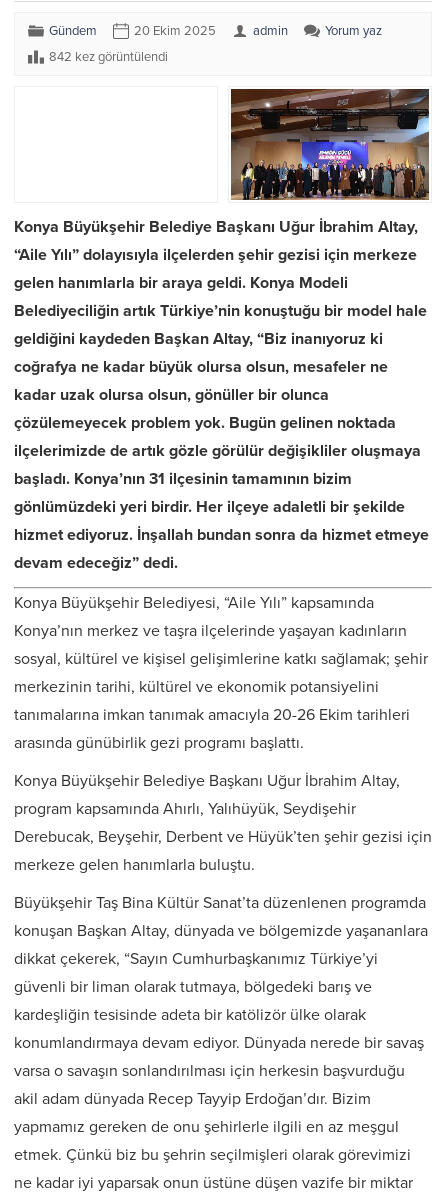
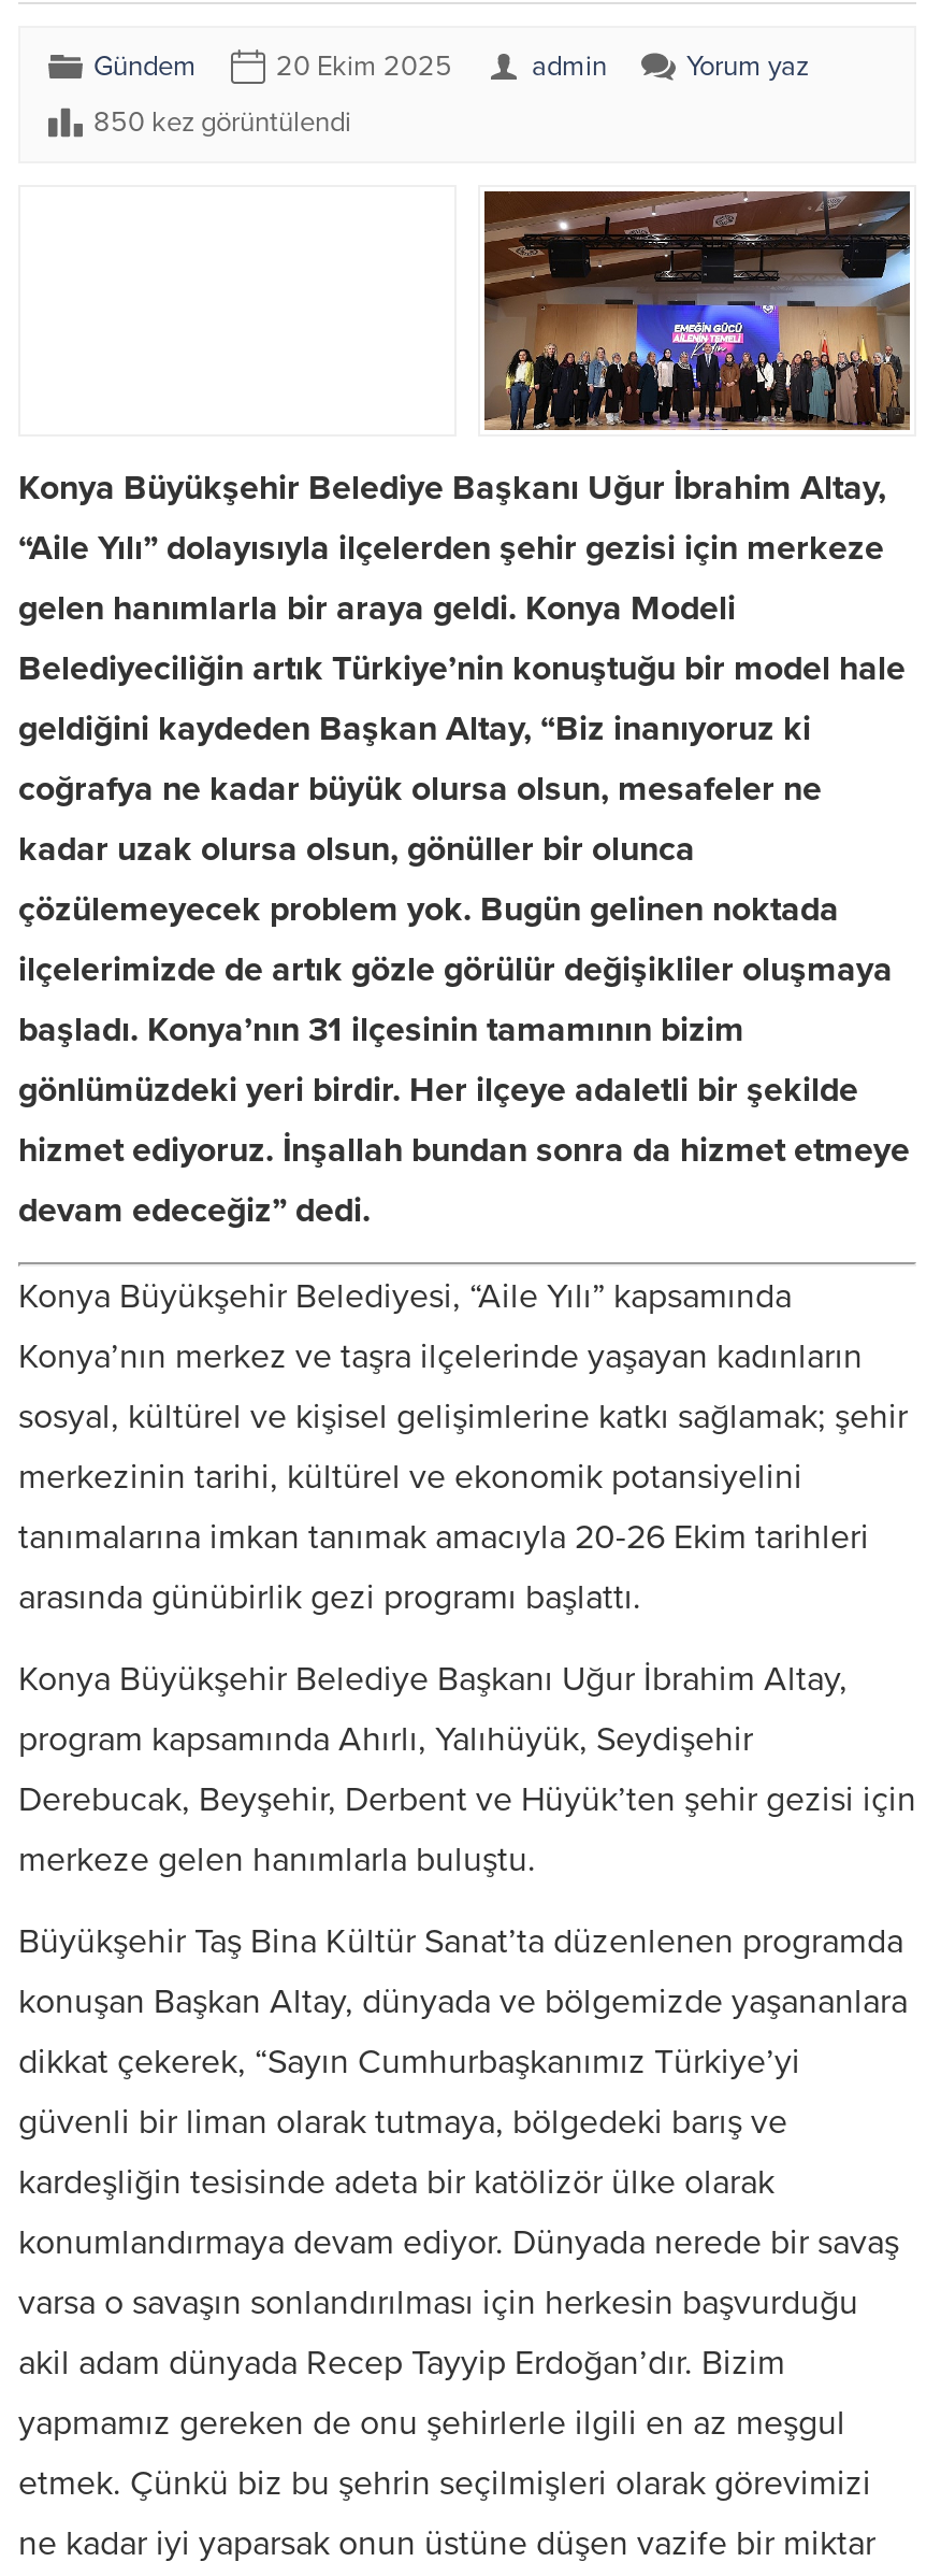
[49,49,168,65] 842 kez görüntülendi -> [93,105,351,140] 850 kez görüntülendi

